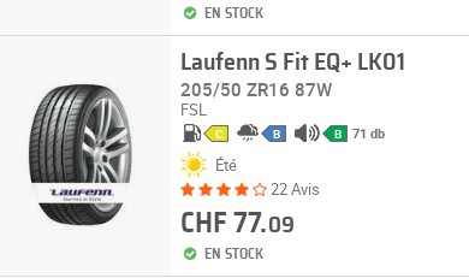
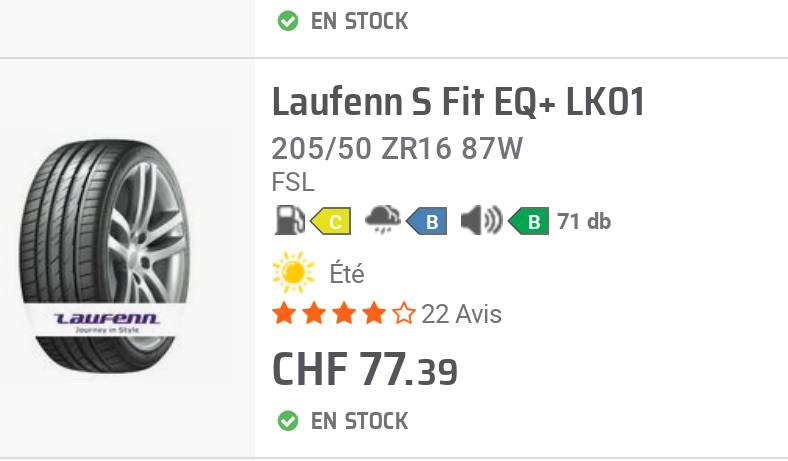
[180,209,295,238] CHF 77.09 -> [271,347,459,395] CHF 77.39

